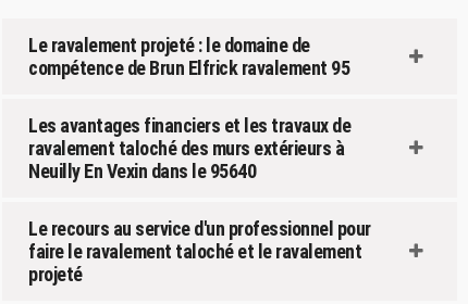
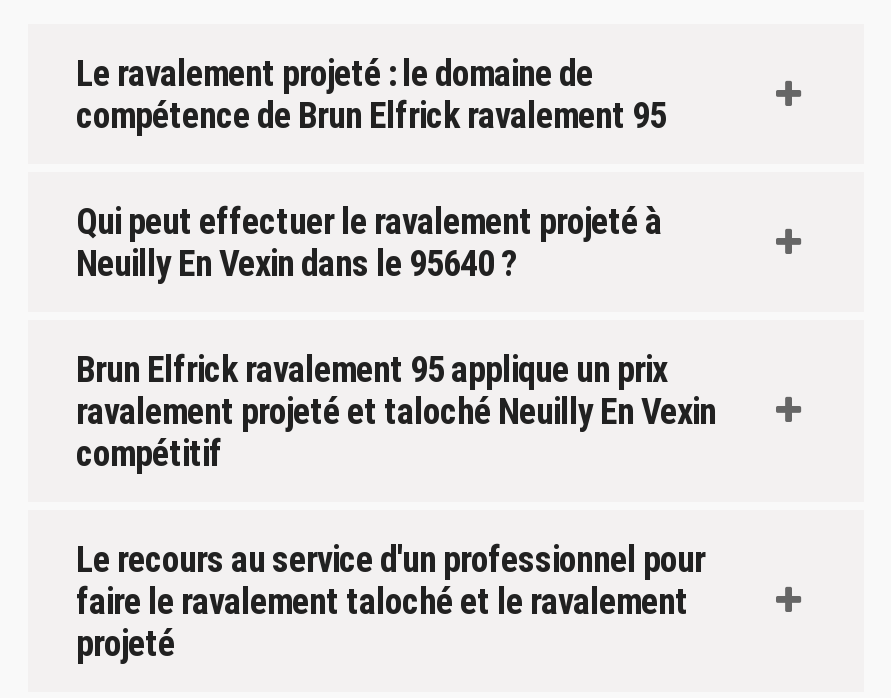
[28,114,350,182] Les avantages financiers et les travaux de | ravalement taloché des murs extérieurs à | Neuilly En Vexin dans le 95640 -> [76,200,716,474] Qui peut effectuer le ravalement projeté à | Neuilly En Vexin dans le 95640 ? | Brun Elfrick ravalement 95 applique un prix | ravalement projeté et taloché Neuilly En Vexin | compétitif

